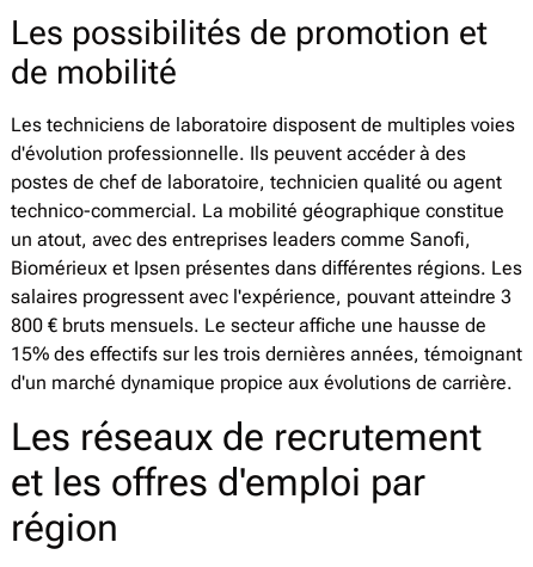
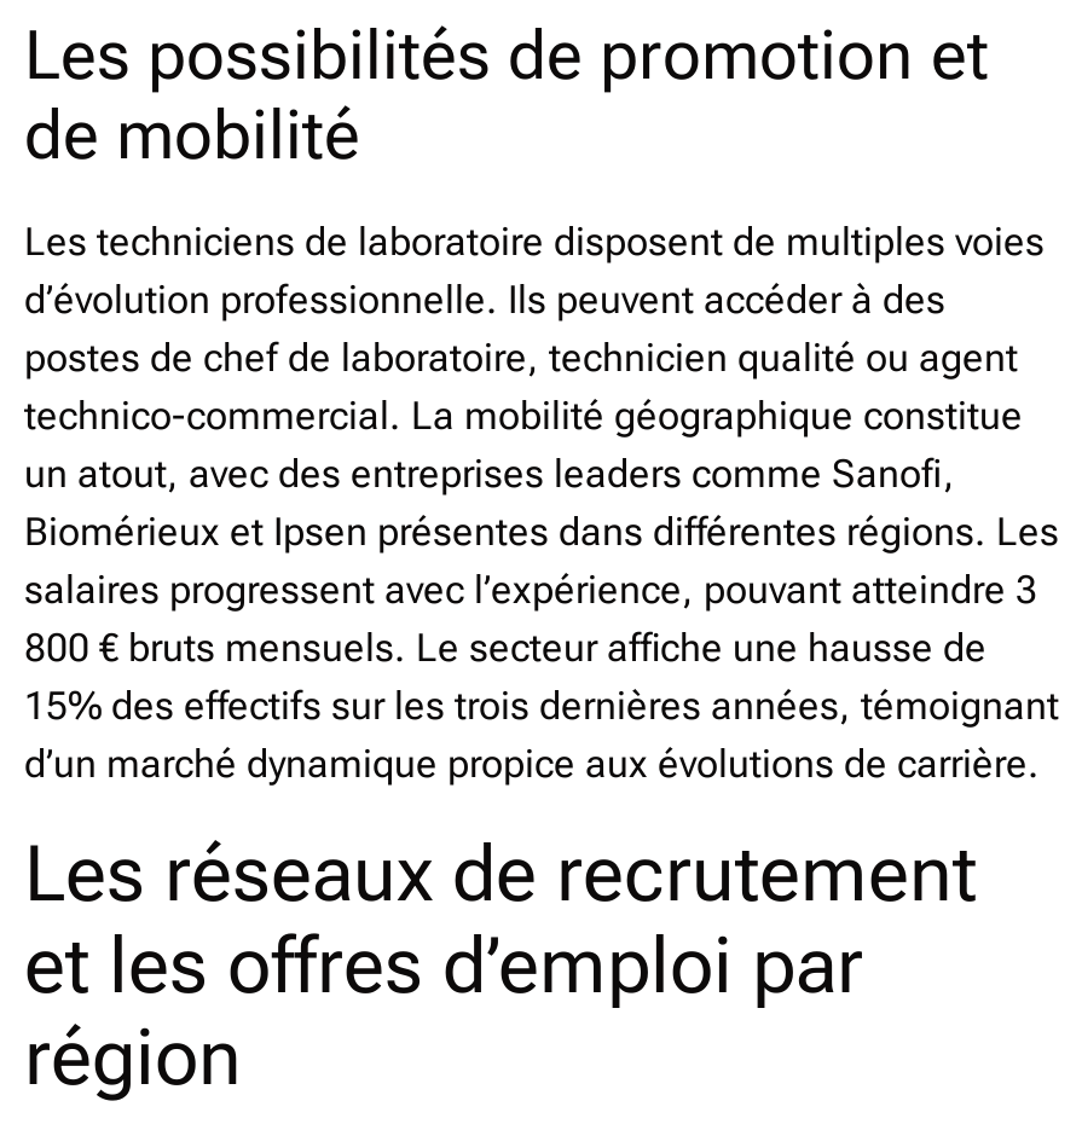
[11,142,466,165] d'évolution professionnelle. Ils peuvent accéder à des -> [24,277,945,323] d’évolution professionnelle. Ils peuvent accéder à des
[11,285,511,308] salaires progressent avec l'expérience, pouvant atteindre 3 -> [24,567,1037,613] salaires progressent avec l’expérience, pouvant atteindre 3
[11,371,513,394] d'un marché dynamique propice aux évolutions de carrière. -> [24,741,1040,787] d’un marché dynamique propice aux évolutions de carrière.
[11,460,425,505] et les offres d'emploi par -> [24,921,863,1013] et les offres d’emploi par

